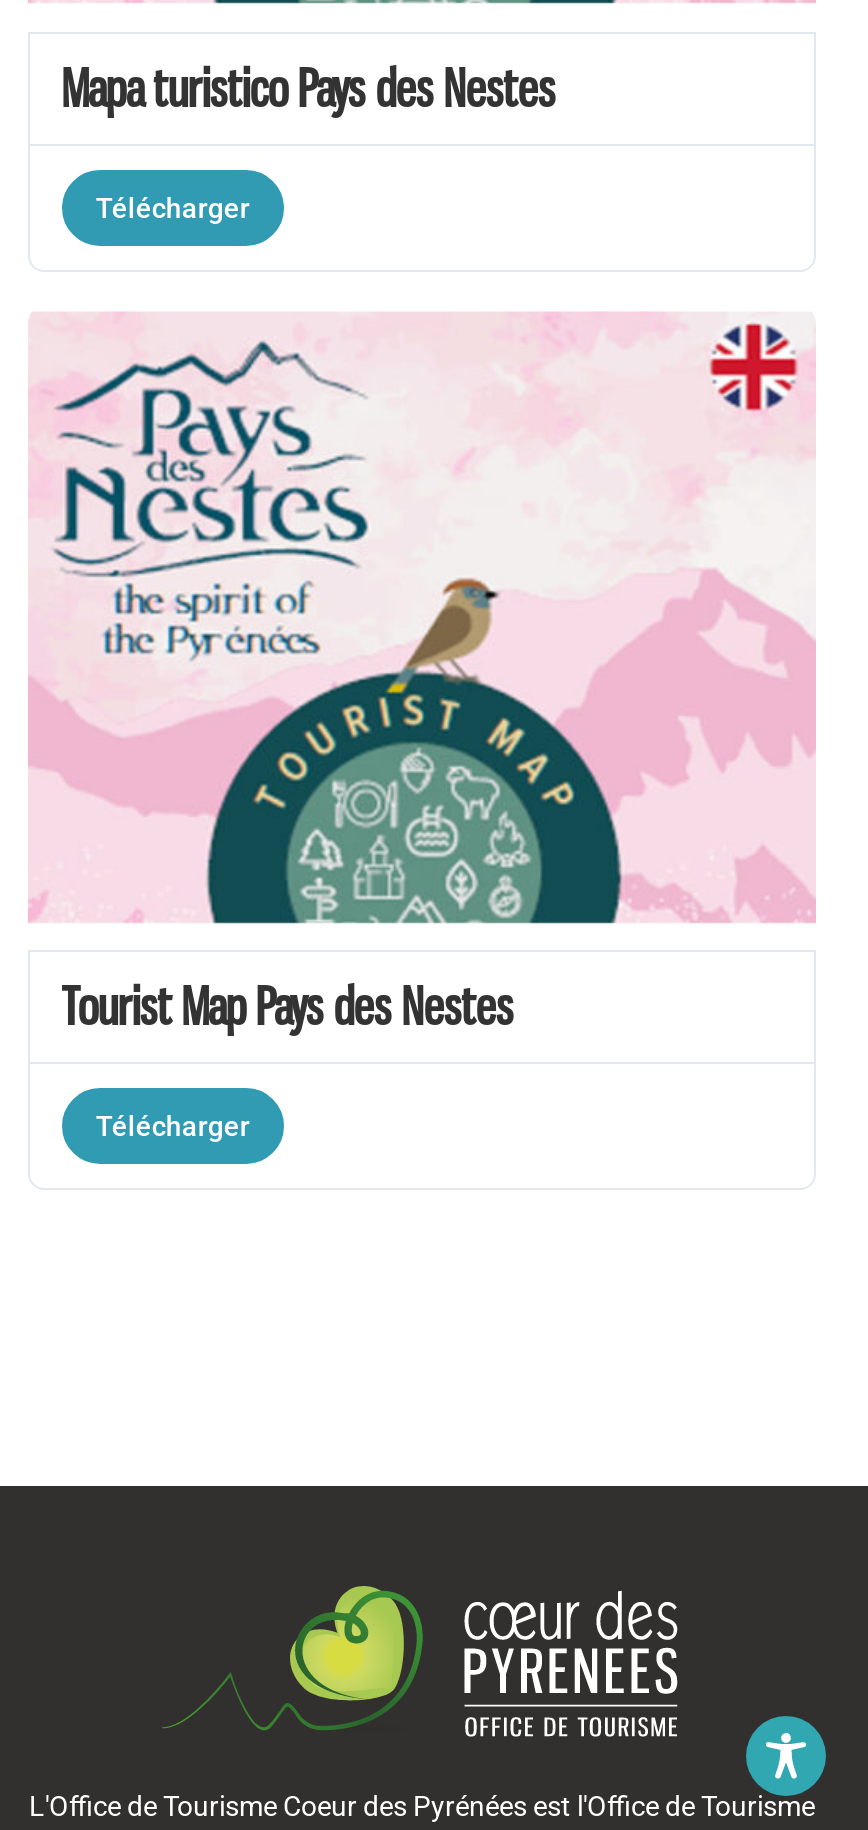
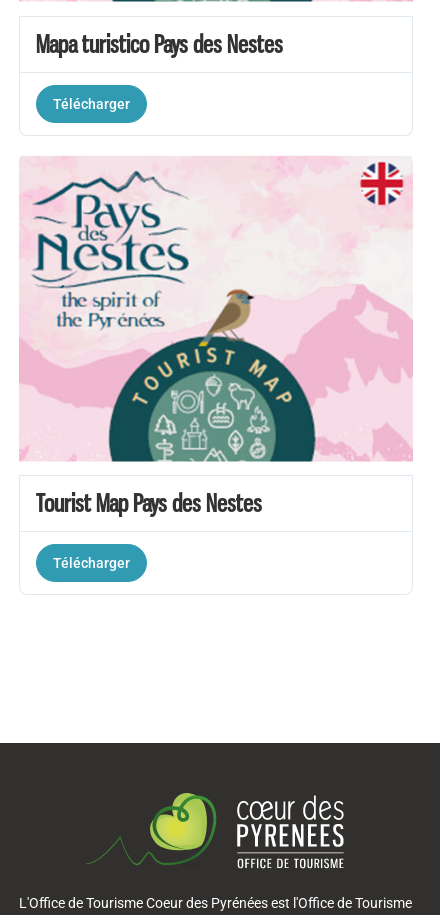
[744,1714,828,1786] [image] -> none

